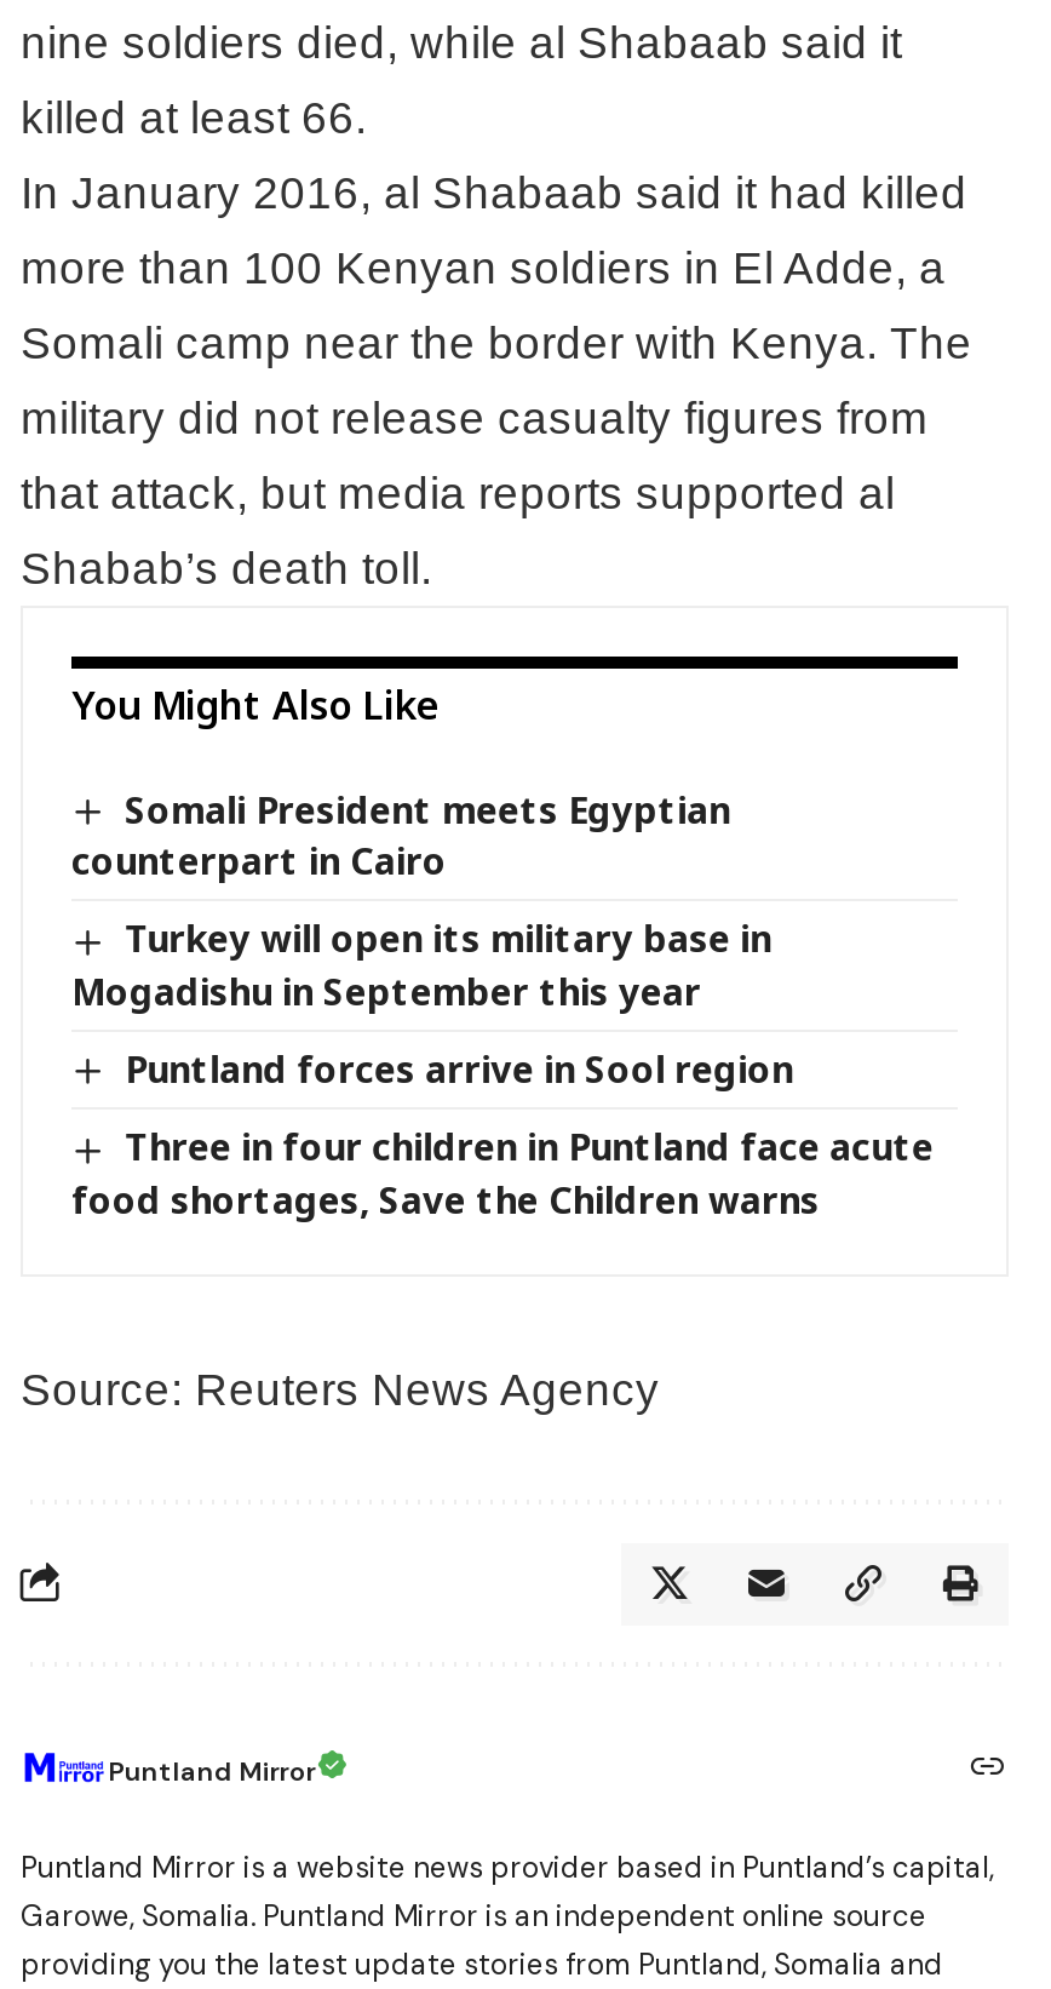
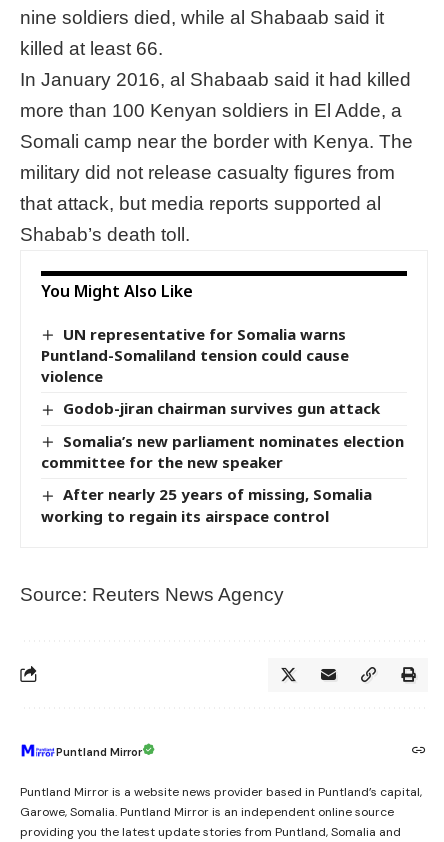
[71,785,730,885] Somali President meets Egyptian | counterpart in Cairo -> [41,324,349,386] UN representative for Somalia warns | Puntland-Somaliland tension could cause | violence
[71,914,772,1015] Turkey will open its military base in | Mogadishu in September this year -> [63,398,380,418] Godob-jiran chairman survives gun attack
[125,1044,793,1092] Puntland forces arrive in Sool region -> [41,431,404,472] Somalia’s new parliament nominates election | committee for the new speaker
[71,1122,934,1222] Three in four children in Puntland face acute | food shortages, Save the Children warns -> [41,484,372,526] After nearly 25 years of missing, Somalia | working to regain its airspace control

